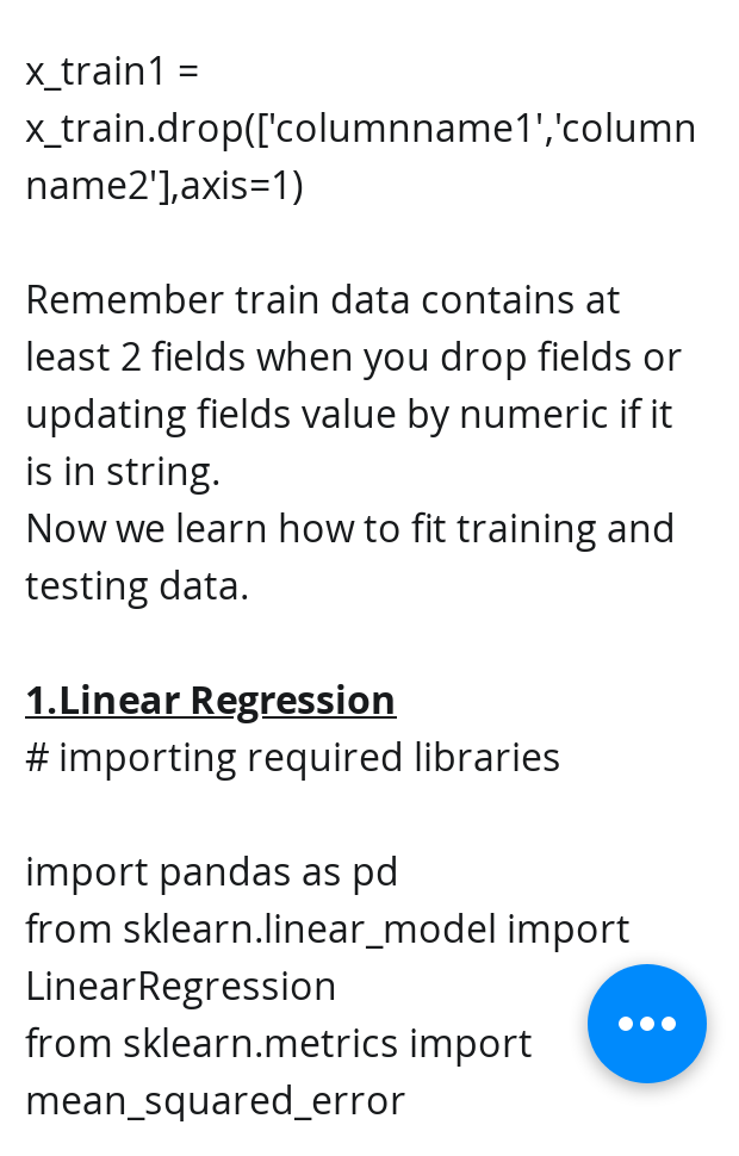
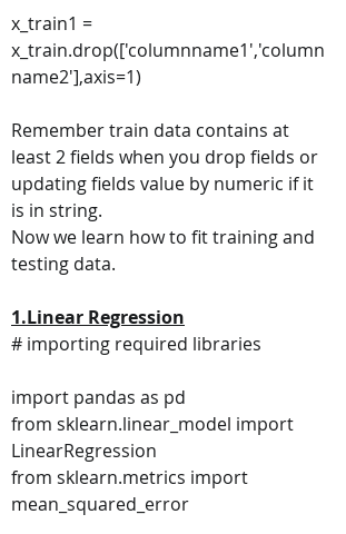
[583,959,712,1093] [image] -> none

